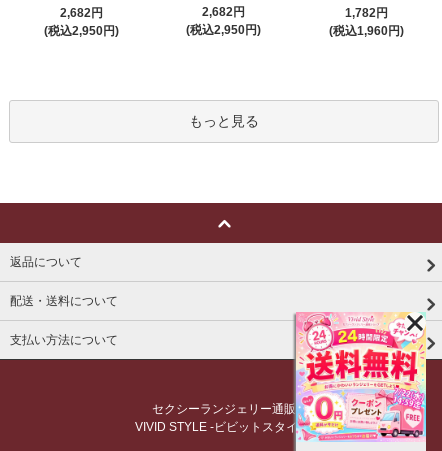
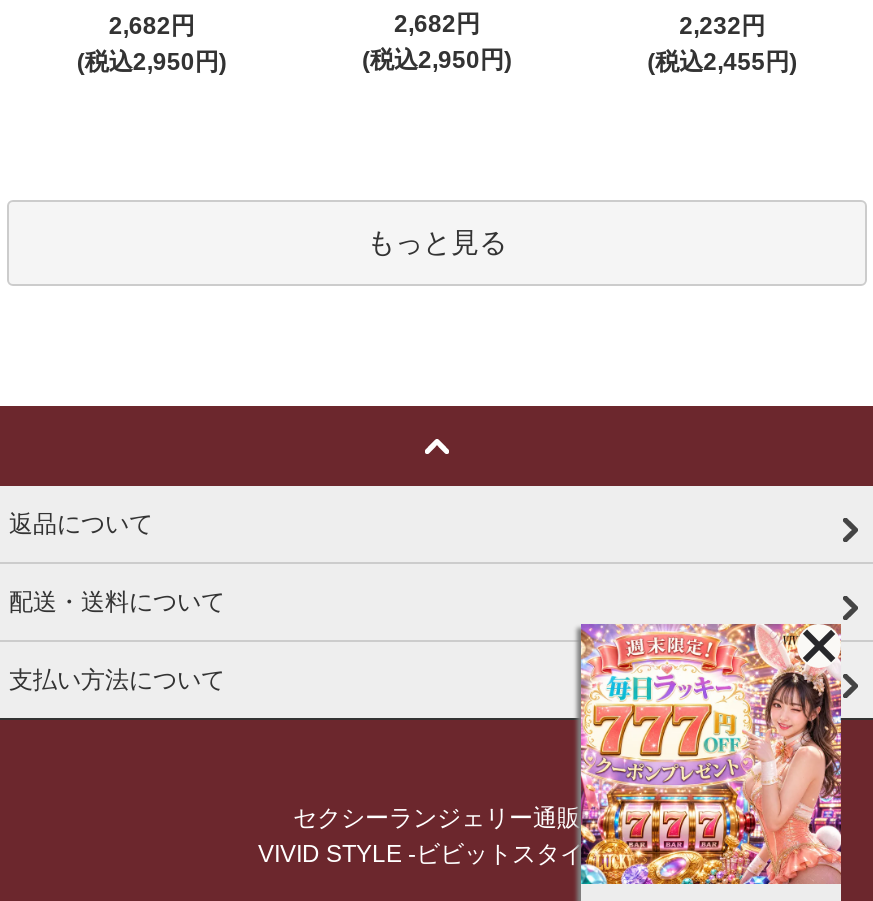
[345,6,388,20] 1,782円 -> [679,12,765,40] 2,232円
[329,24,404,38] (税込1,960円) -> [647,48,797,76] (税込2,455円)
[295,312,427,442] [image] -> [579,622,843,886] [image]

